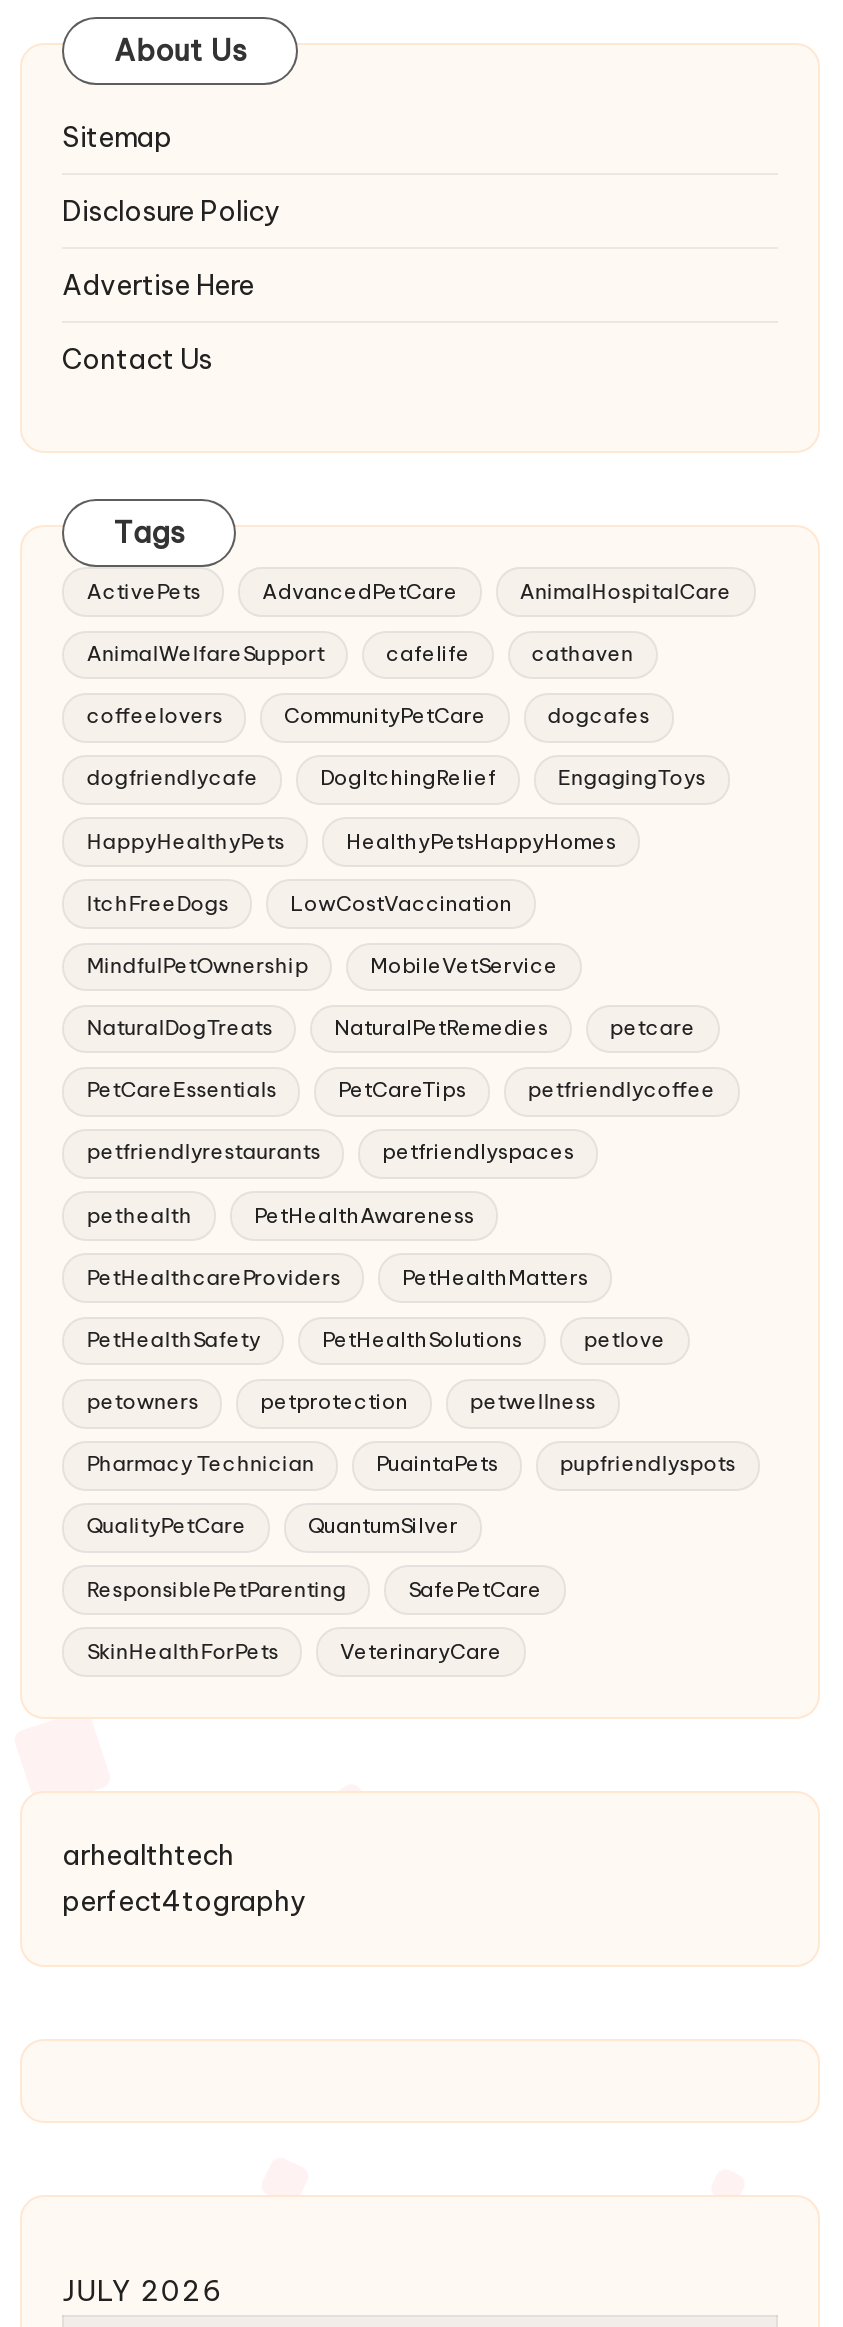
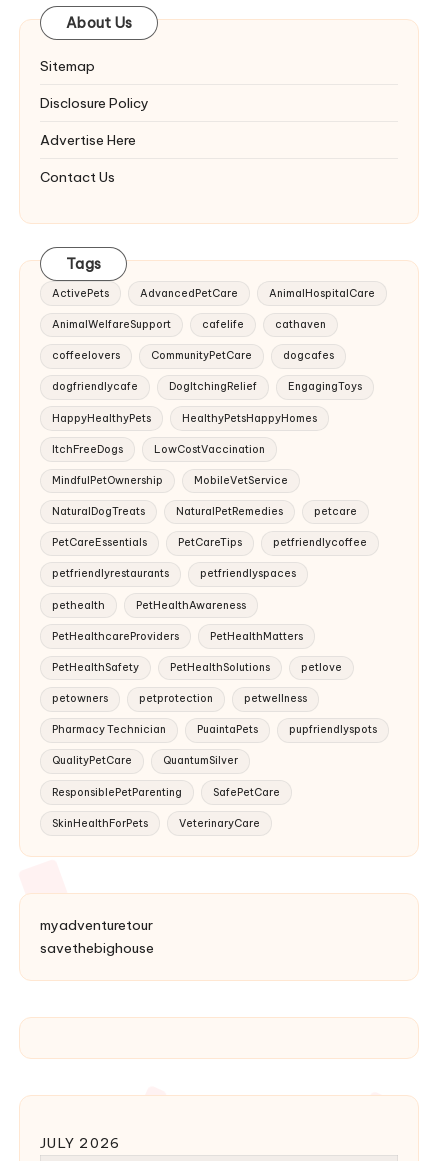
[62,1837,306,1919] arhealthtech | perfect4tography -> [40,916,154,957] myadventuretour | savethebighouse

